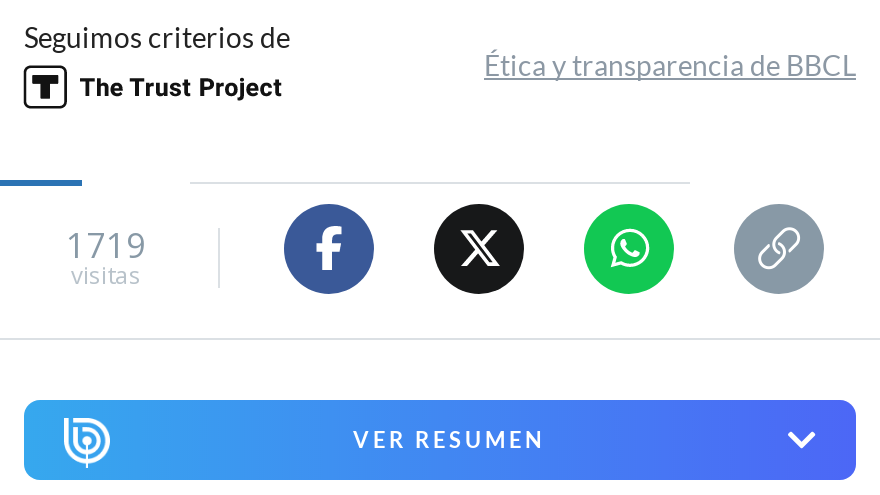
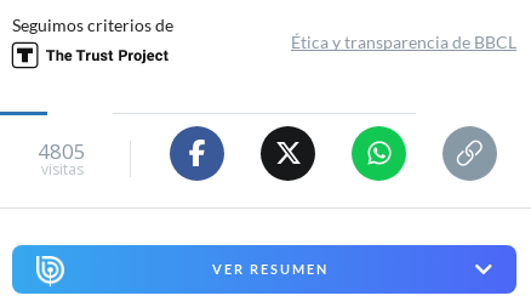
[66,222,146,268] 1719 -> [38,137,86,165] 4805

